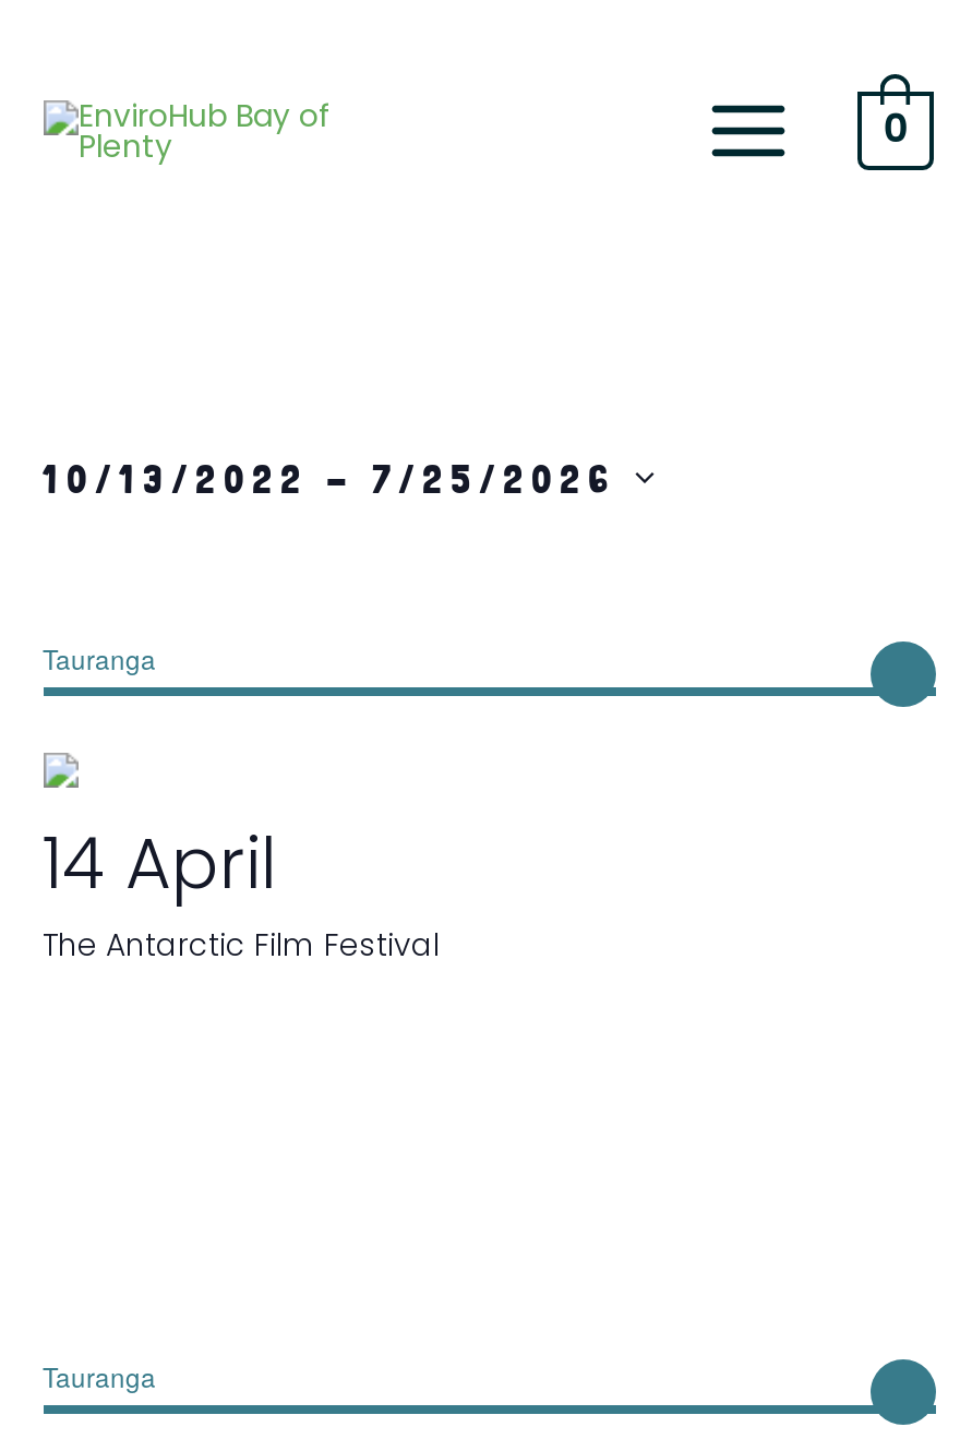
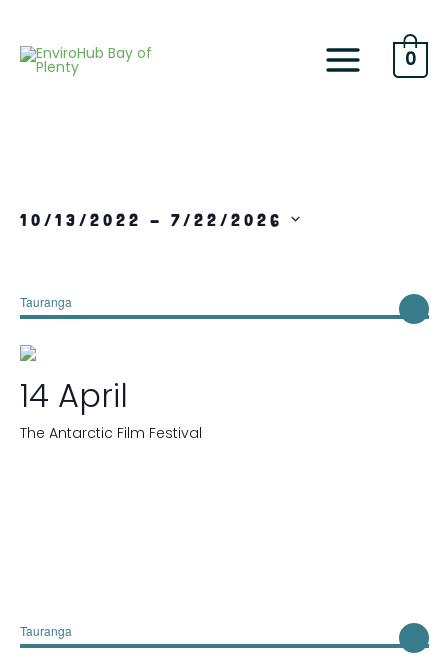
[43,455,616,501] 10/13/2022 - 7/25/2026 -> [19,209,282,230] 10/13/2022 - 7/22/2026

